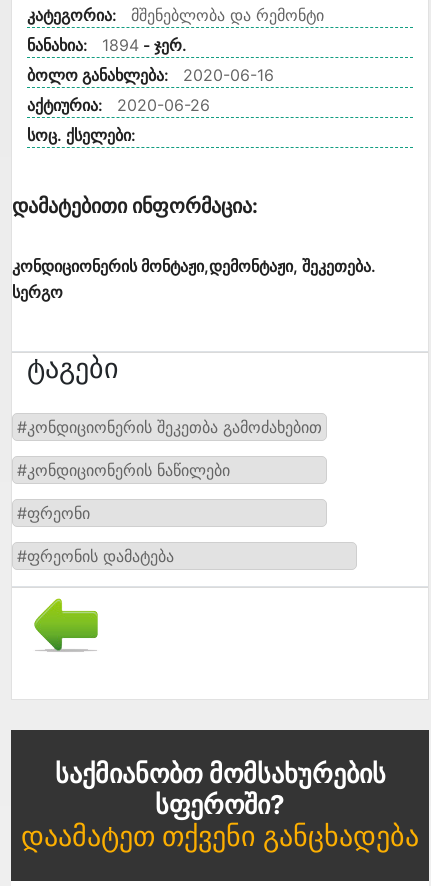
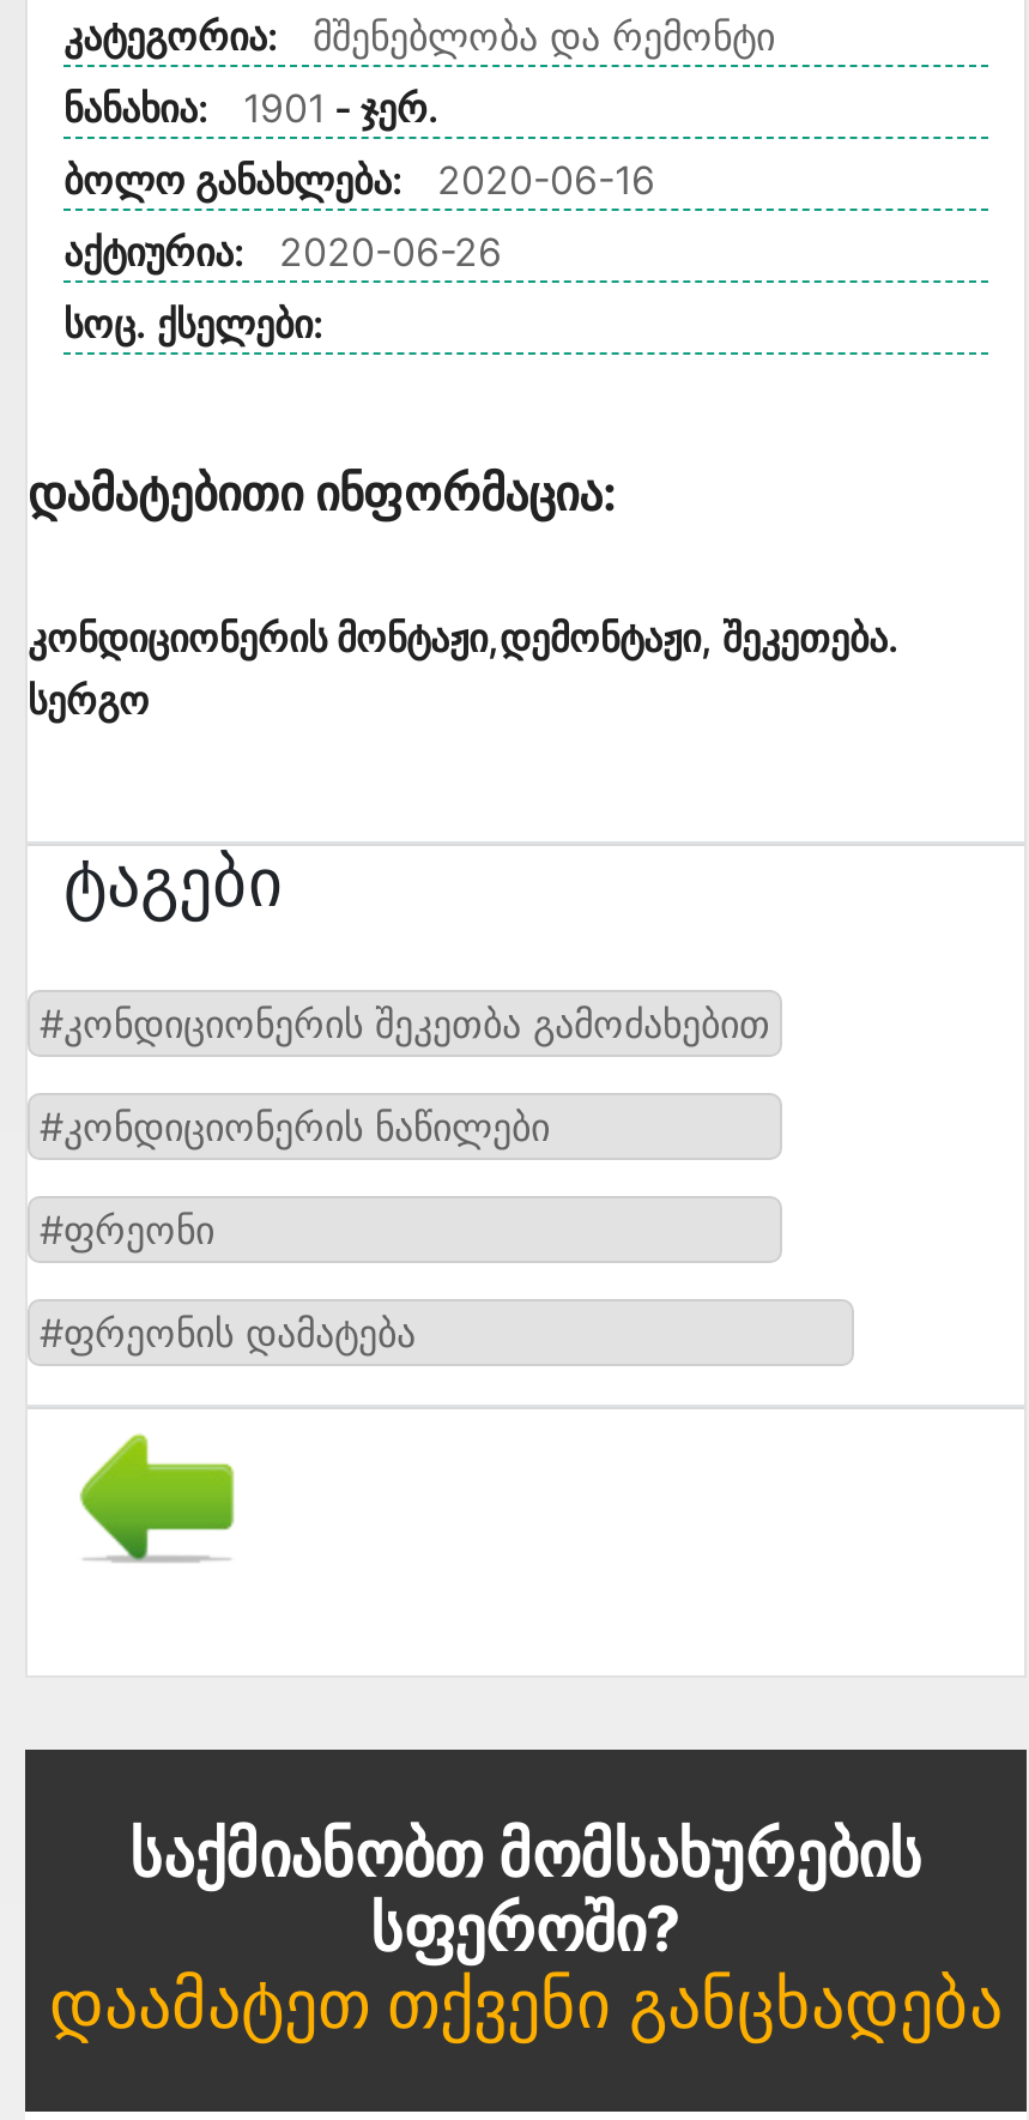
[27,35,187,55] ნანახია: 1894 - ჯერ. -> [63,84,440,132] ნანახია: 1901 - ჯერ.

